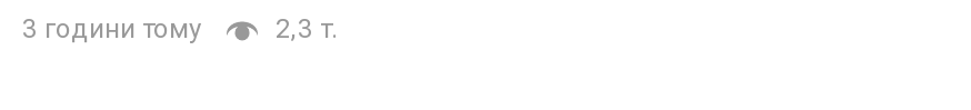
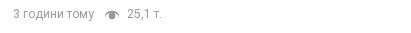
[276,14,338,45] 2,3 т. -> [127,7,162,21] 25,1 т.

